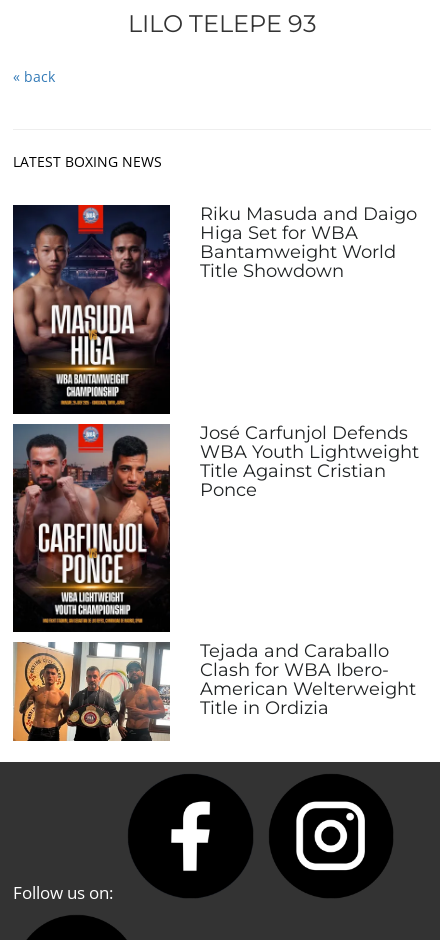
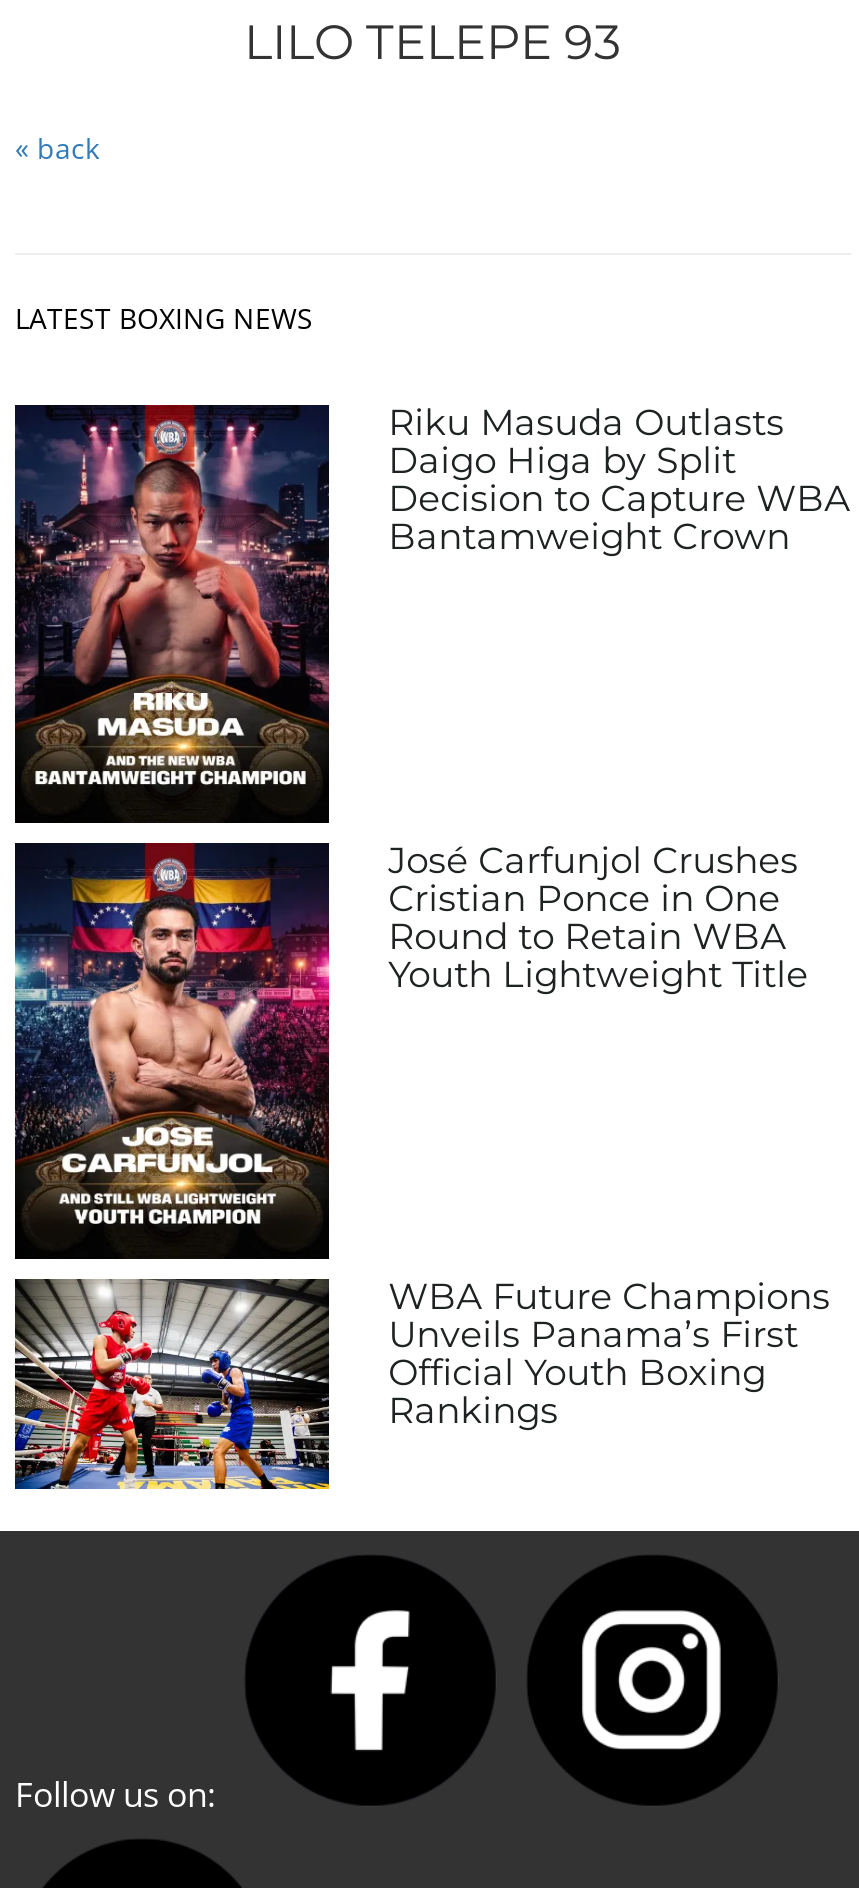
[12,203,417,405] [image] | Riku Masuda and Daigo | Higa Set for WBA | Bantamweight World | Title Showdown -> [13,401,850,801] [image] | Riku Masuda Outlasts | Daigo Higa by Split | Decision to Capture WBA | Bantamweight Crown
[12,422,419,623] [image] | José Carfunjol Defends | WBA Youth Lightweight | Title Against Cristian | Ponce -> [13,839,808,1237] [image] | José Carfunjol Crushes | Cristian Ponce in One | Round to Retain WBA | Youth Lightweight Title
[12,640,416,742] [image] | Tejada and Caraballo | Clash for WBA Ibero- | American Welterweight | Title in Ordizia -> [13,1276,830,1491] [image] | WBA Future Champions | Unveils Panama’s First | Official Youth Boxing | Rankings

